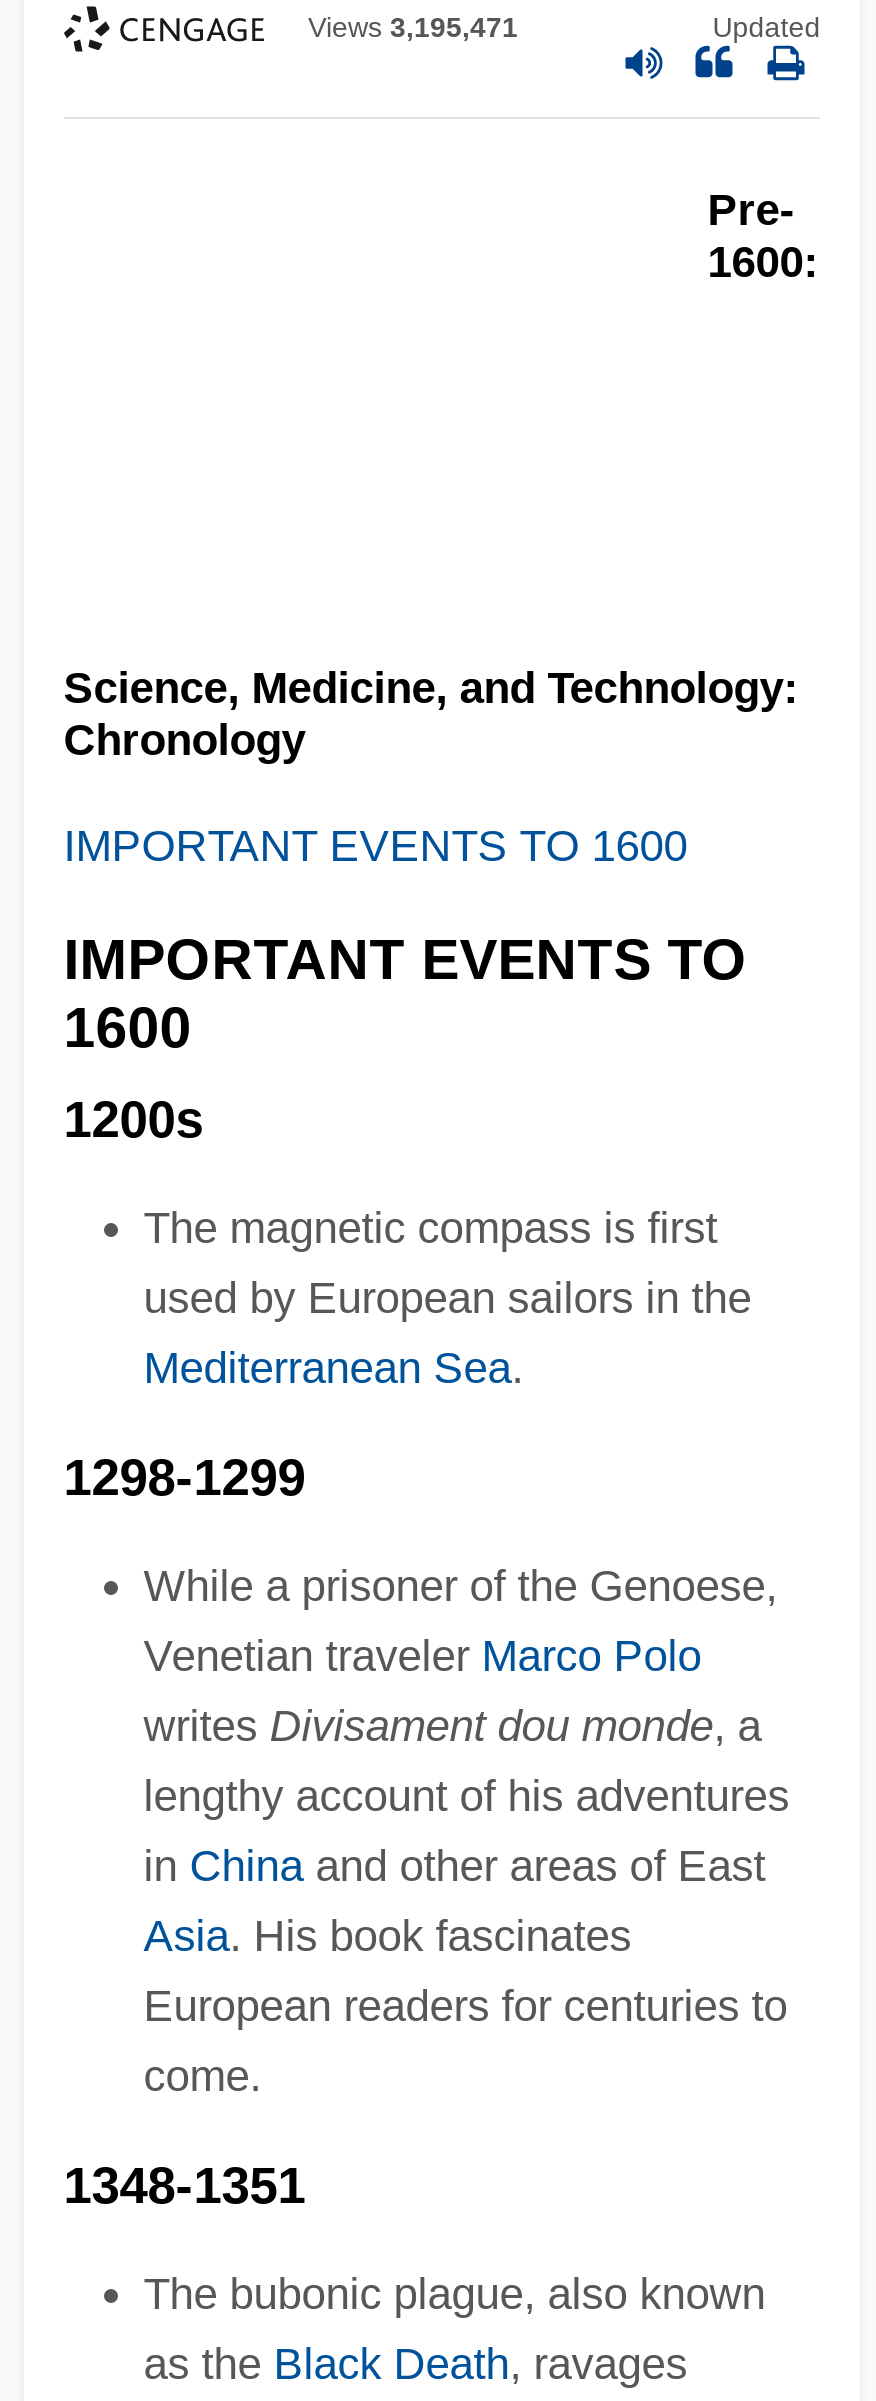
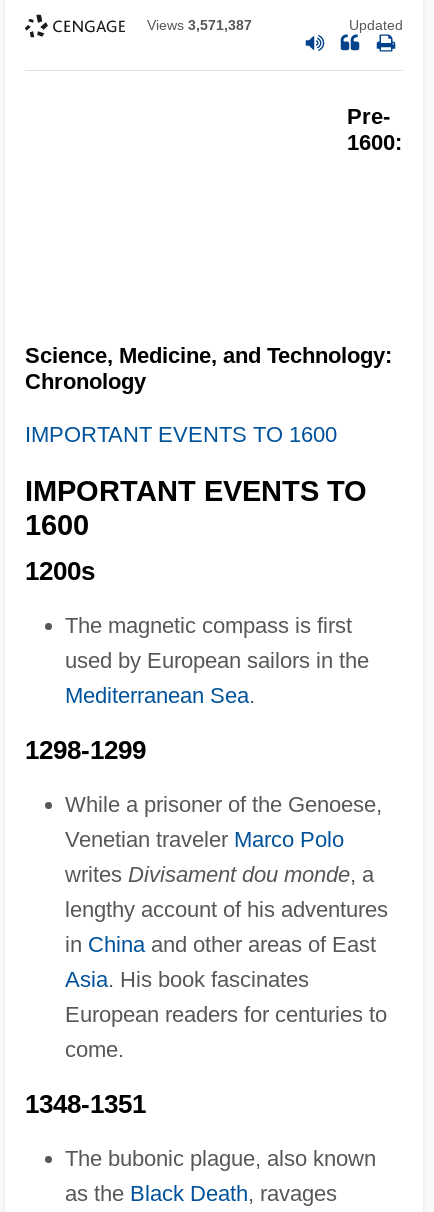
[308,12,518,44] Views 3,195,471 -> [147,17,252,33] Views 3,571,387

